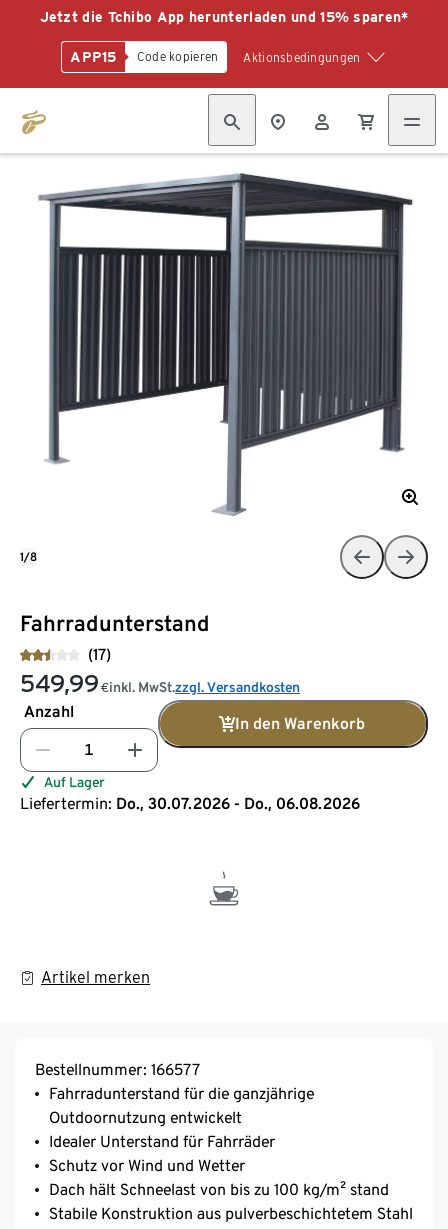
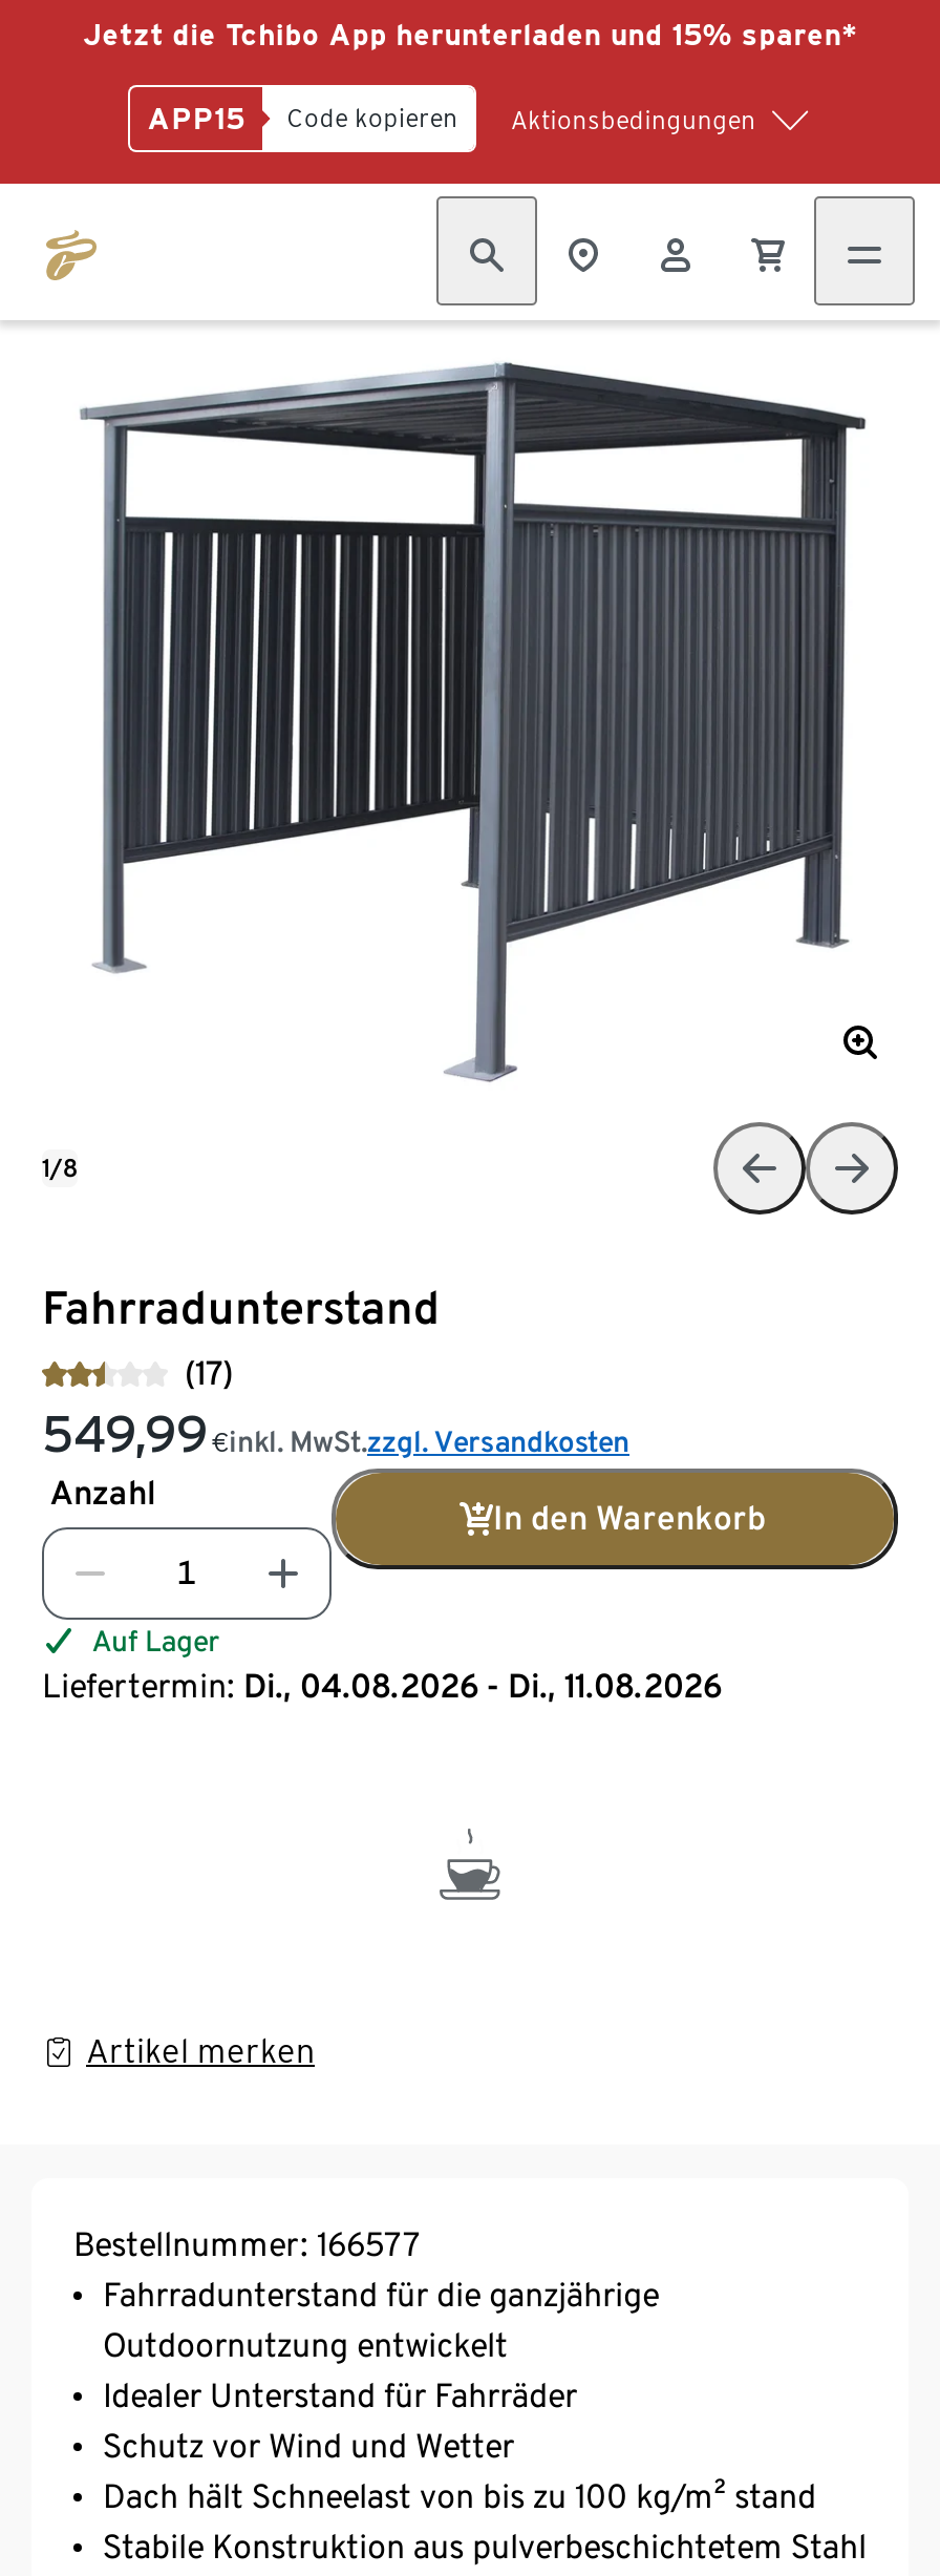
[20,794,360,813] Liefertermin: Do., 30.07.2026 - Do., 06.08.2026 -> [42,1665,722,1705] Liefertermin: Di., 04.08.2026 - Di., 11.08.2026

